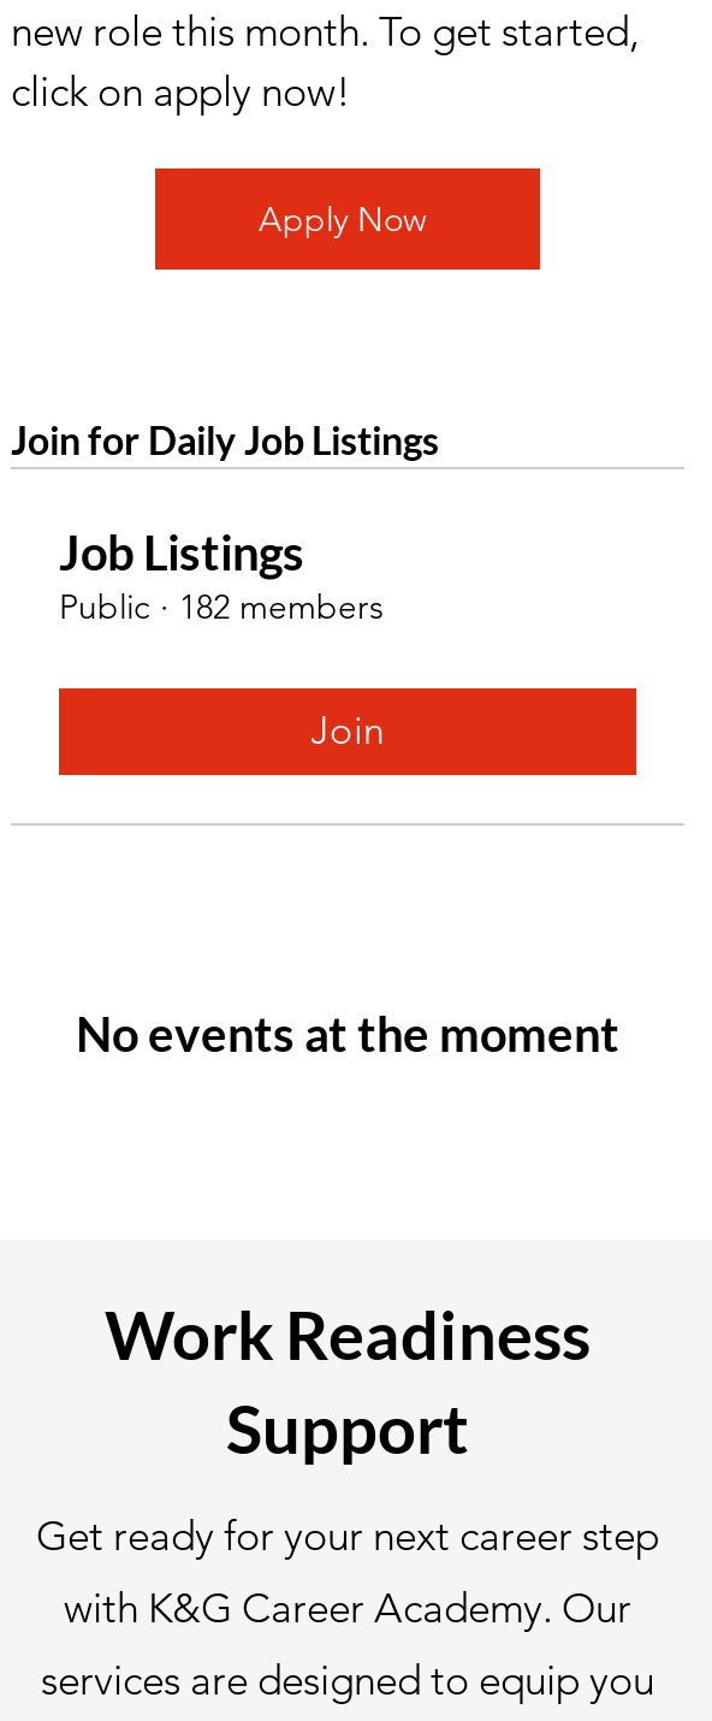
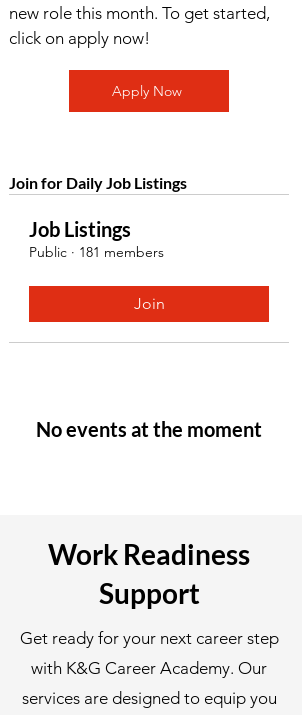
[59,585,384,628] Public · 182 members -> [29,243,164,261] Public · 181 members

